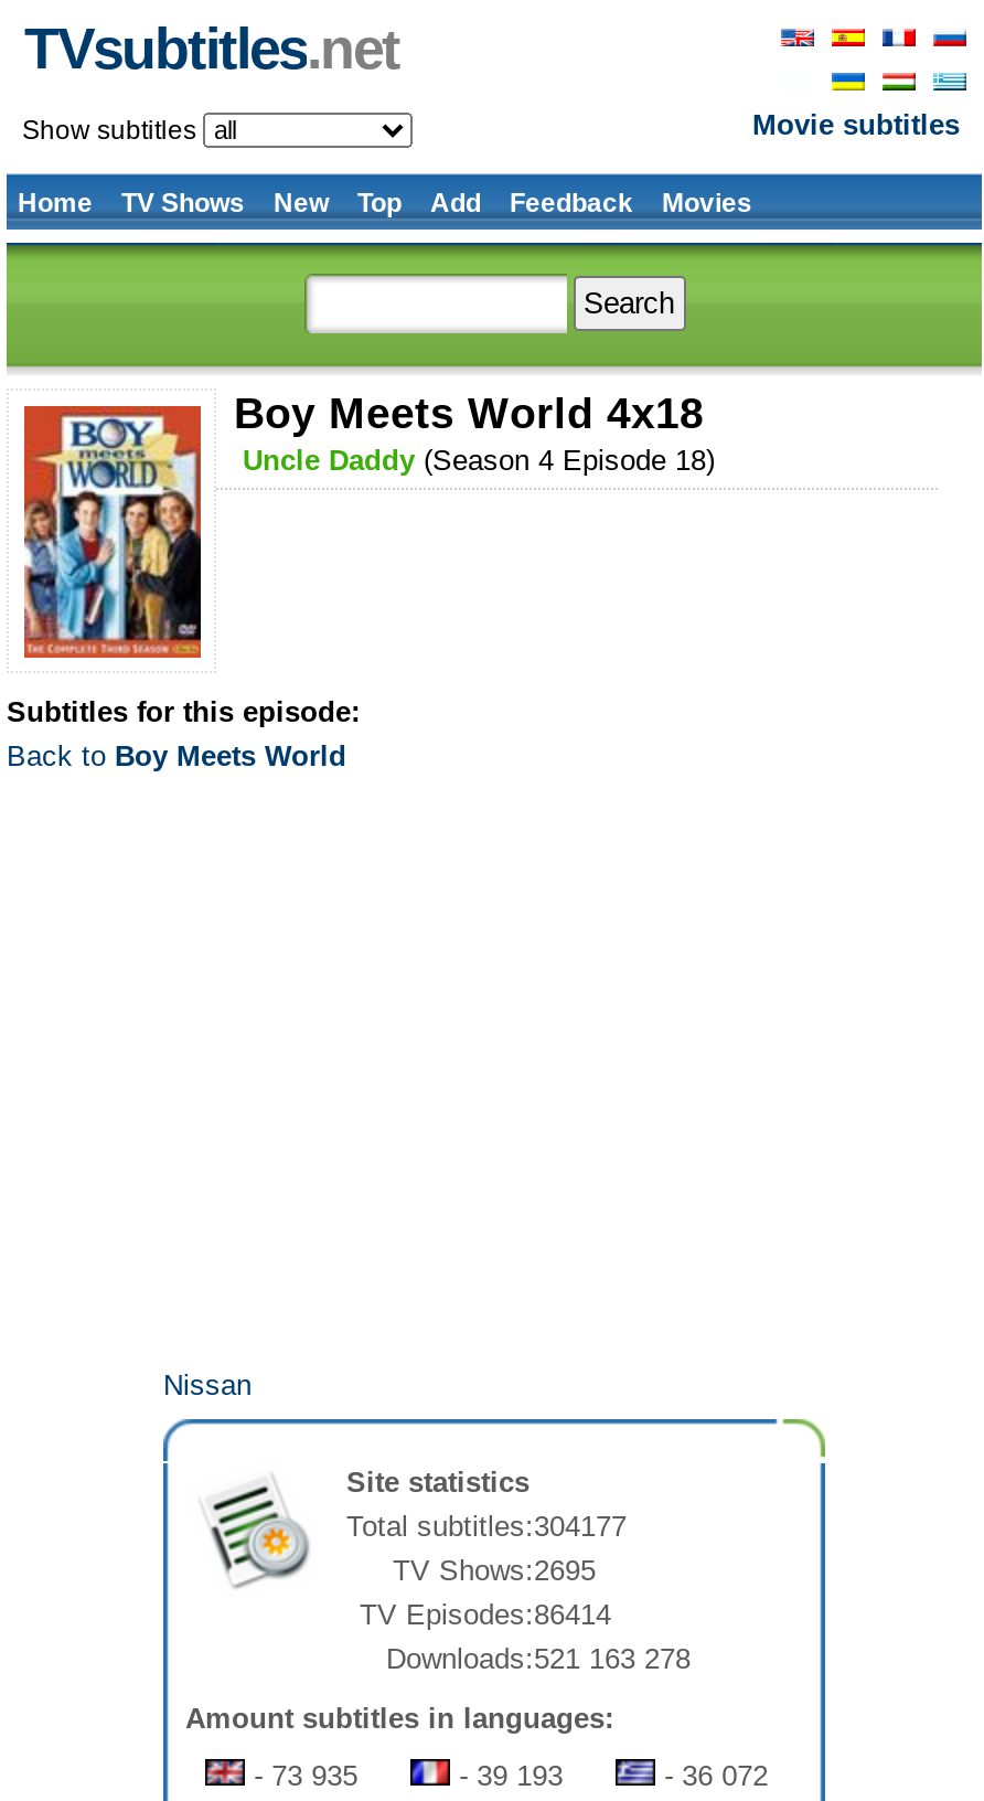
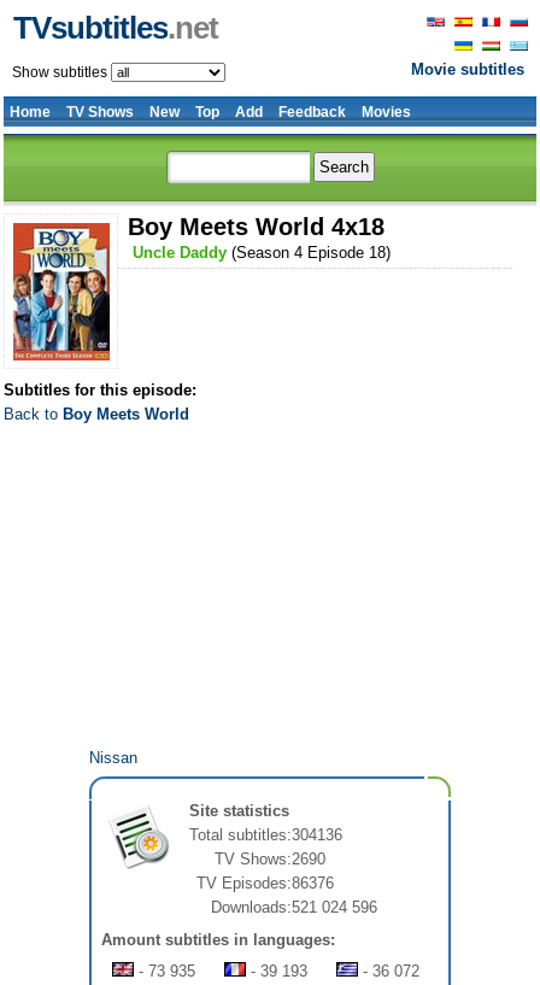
[346,1510,627,1543] Total subtitles:304177 -> [189,826,342,844] Total subtitles:304136
[393,1554,596,1587] TV Shows:2695 -> [215,850,325,868] TV Shows:2690
[360,1598,611,1631] TV Episodes:86414 -> [196,874,334,892] TV Episodes:86376
[386,1642,691,1675] Downloads:521 163 278 -> [211,898,377,916] Downloads:521 024 596

